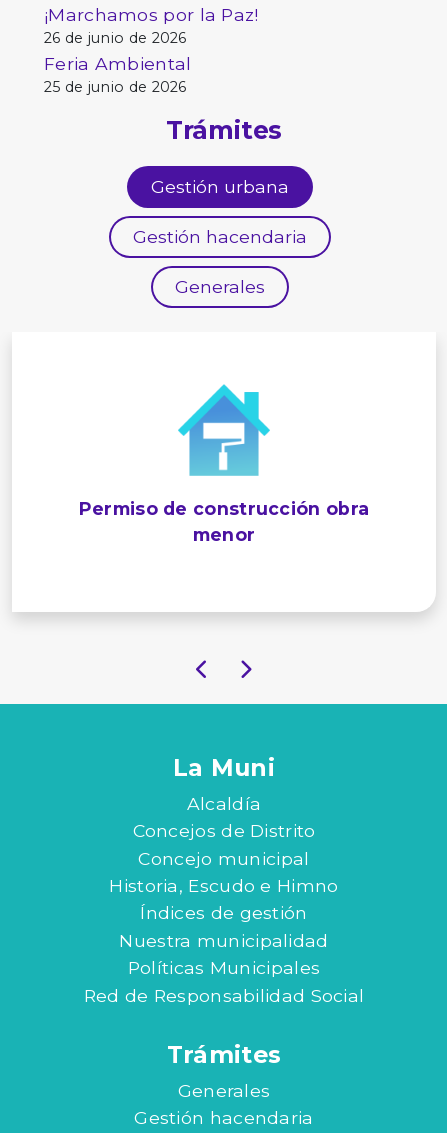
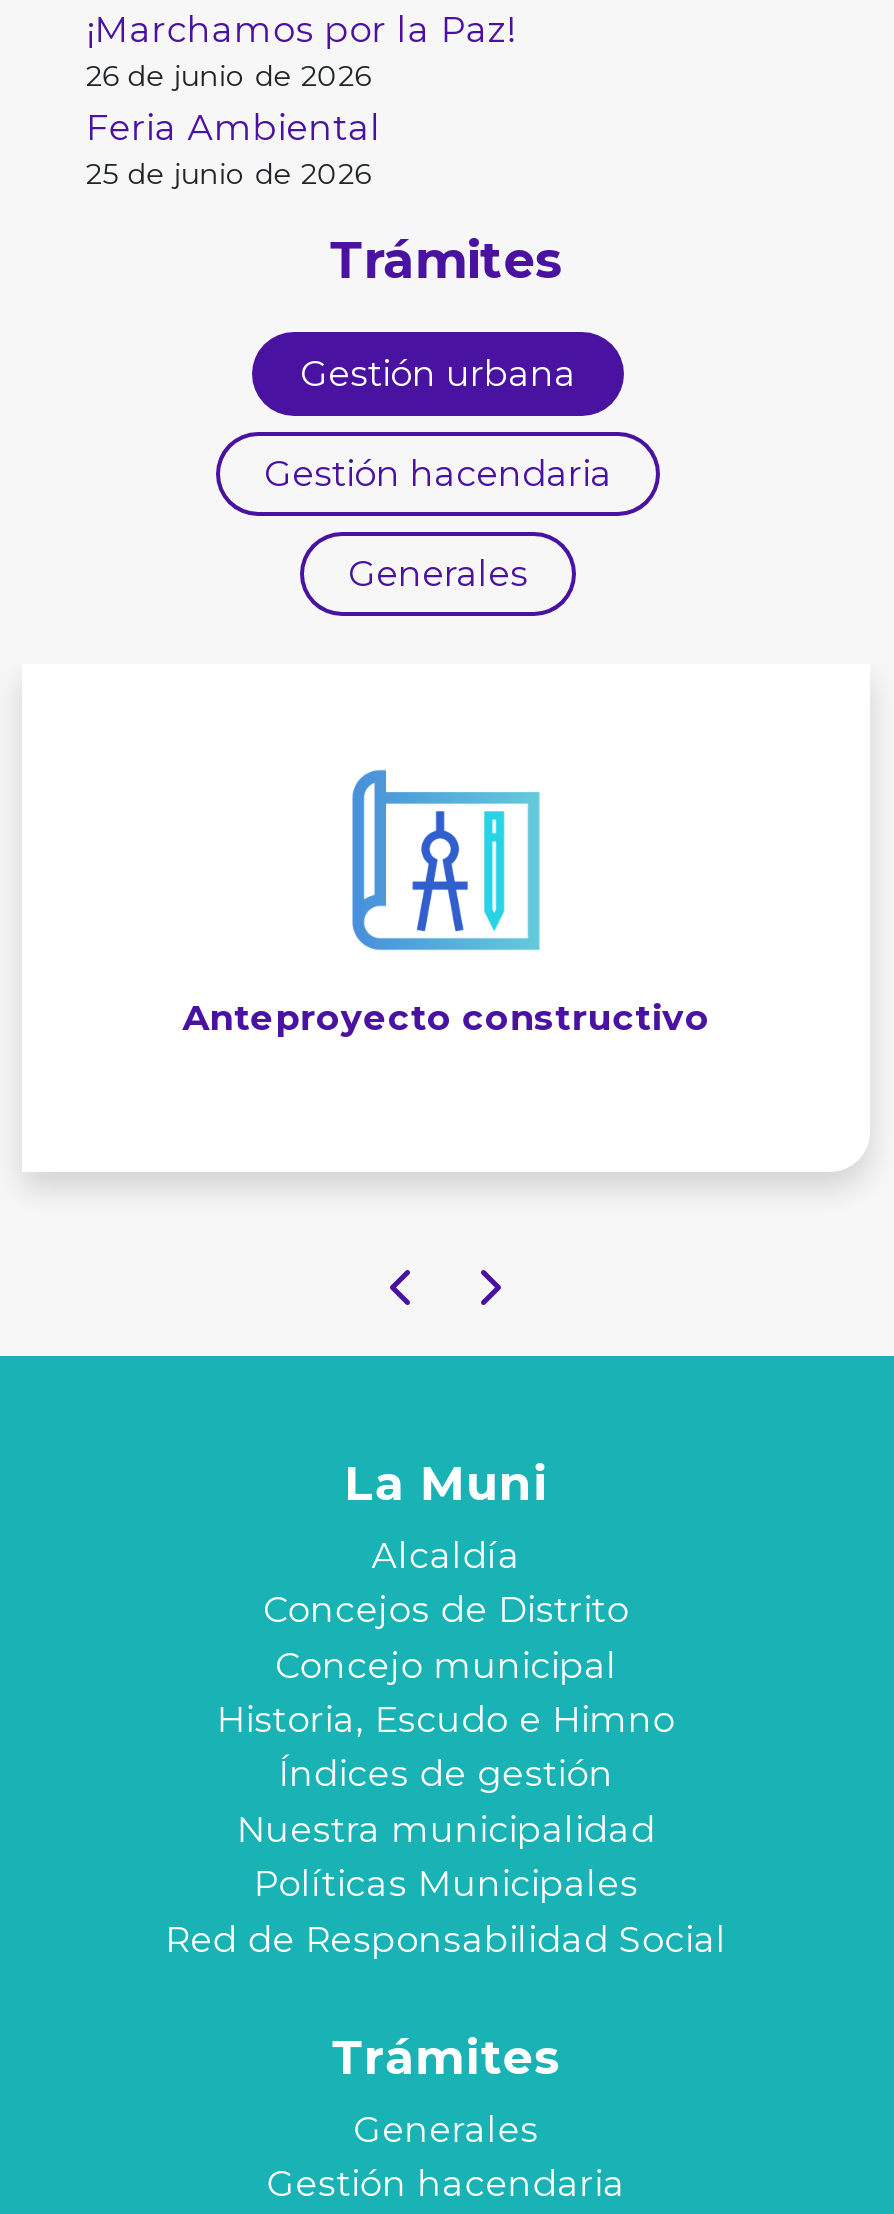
[79,384,369,544] [image] | Permiso de construcción obra | menor -> [182,768,710,1037] [image] | Anteproyecto constructivo

